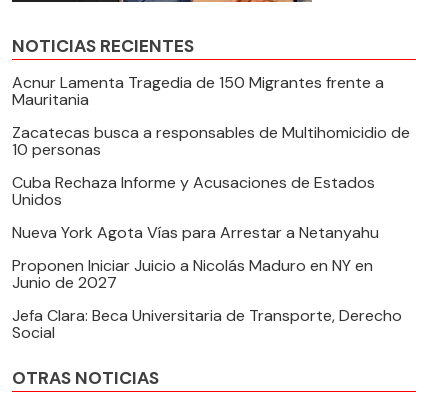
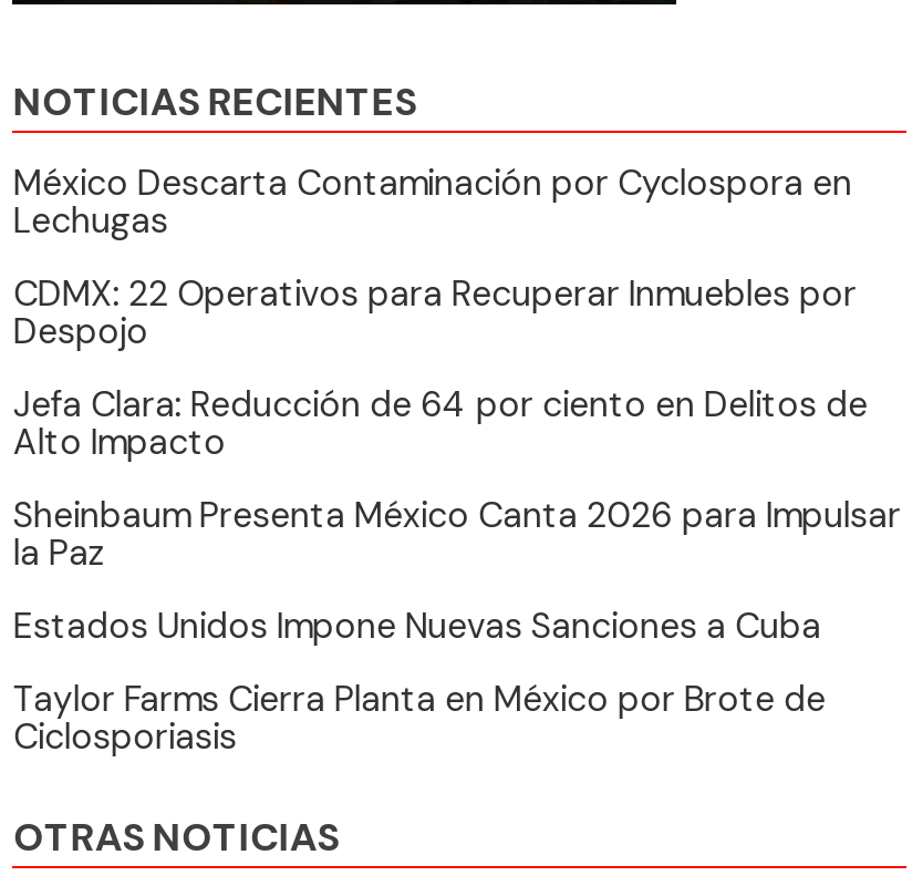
[12,72,384,110] Acnur Lamenta Tragedia de 150 Migrantes frente a | Mauritania -> [13,160,852,244] México Descarta Contaminación por Cyclospora en | Lechugas
[12,122,410,160] Zacatecas busca a responsables de Multihomicidio de | 10 personas -> [13,271,856,355] CDMX: 22 Operativos para Recuperar Inmuebles por | Despojo
[12,172,375,210] Cuba Rechaza Informe y Acusaciones de Estados | Unidos -> [13,382,868,466] Jefa Clara: Reducción de 64 por ciento en Delitos de | Alto Impacto
[12,222,379,243] Nueva York Agota Vías para Arrestar a Netanyahu -> [13,492,901,577] Sheinbaum Presenta México Canta 2026 para Impulsar | la Paz
[12,255,373,293] Proponen Iniciar Juicio a Nicolás Maduro en NY en | Junio de 2027 -> [13,603,821,650] Estados Unidos Impone Nuevas Sanciones a Cuba
[12,305,402,343] Jefa Clara: Beca Universitaria de Transporte, Derecho | Social -> [13,676,825,760] Taylor Farms Cierra Planta en México por Brote de | Ciclosporiasis

